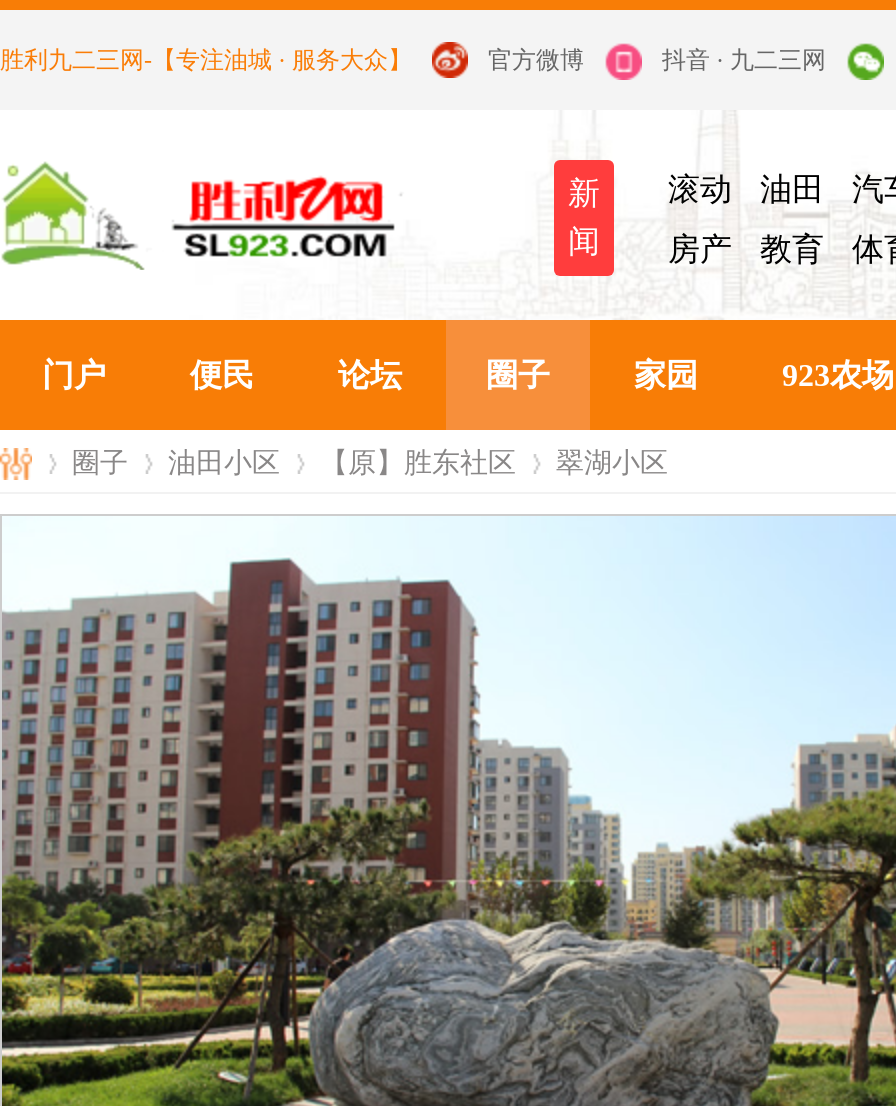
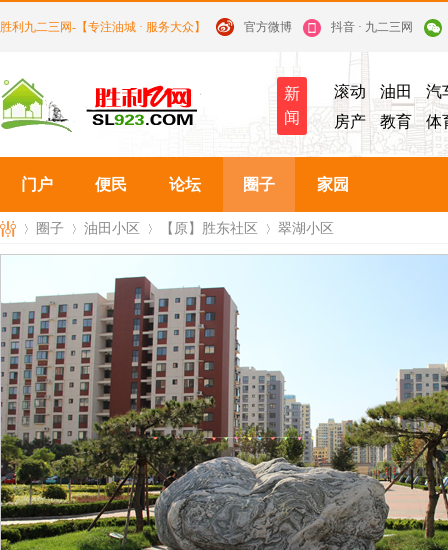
[782,358,894,392] 923农场 -> none

